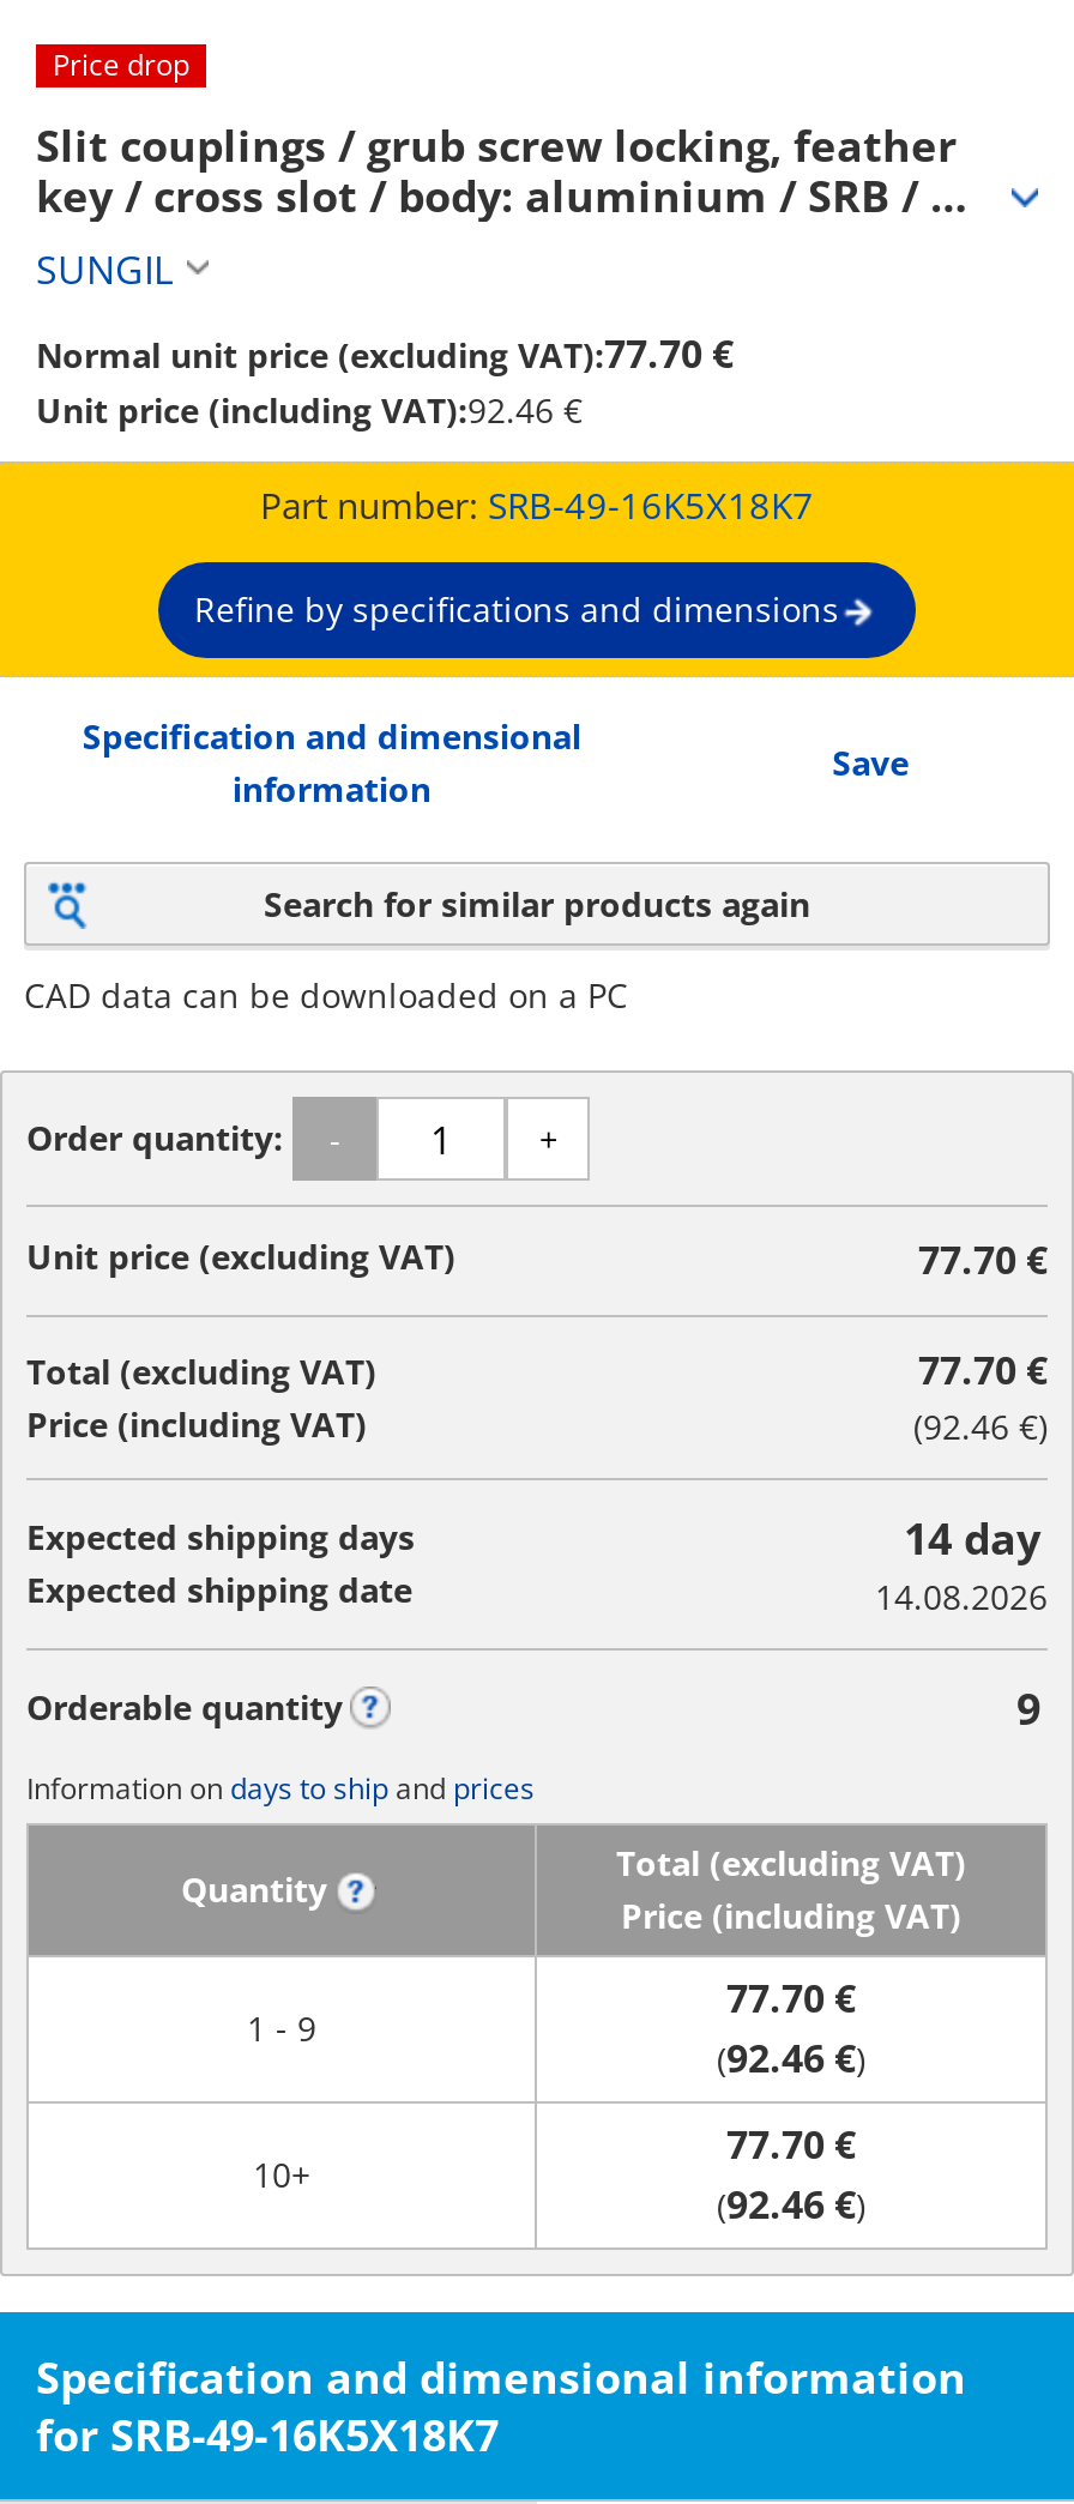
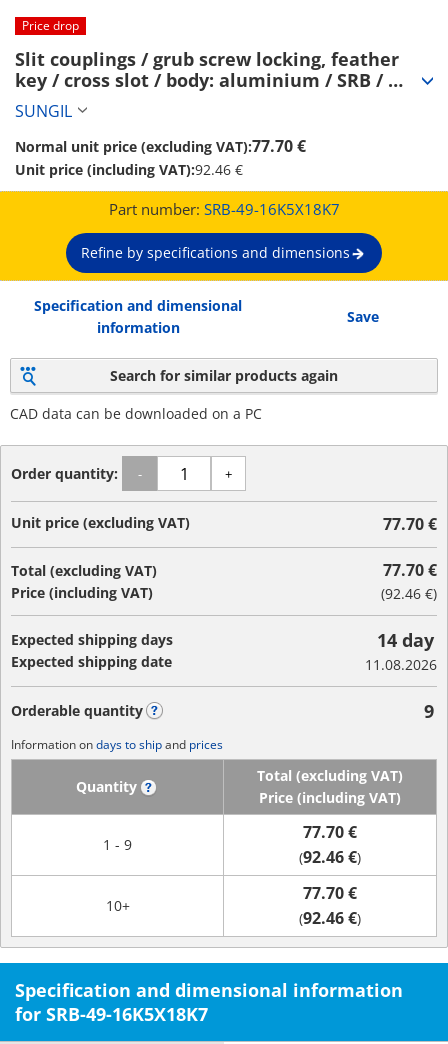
[875,1574,1048,1619] 14.08.2026 -> [365,655,437,674] 11.08.2026

